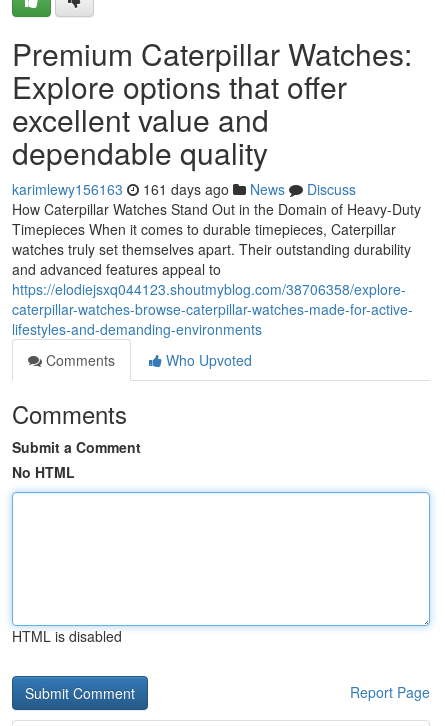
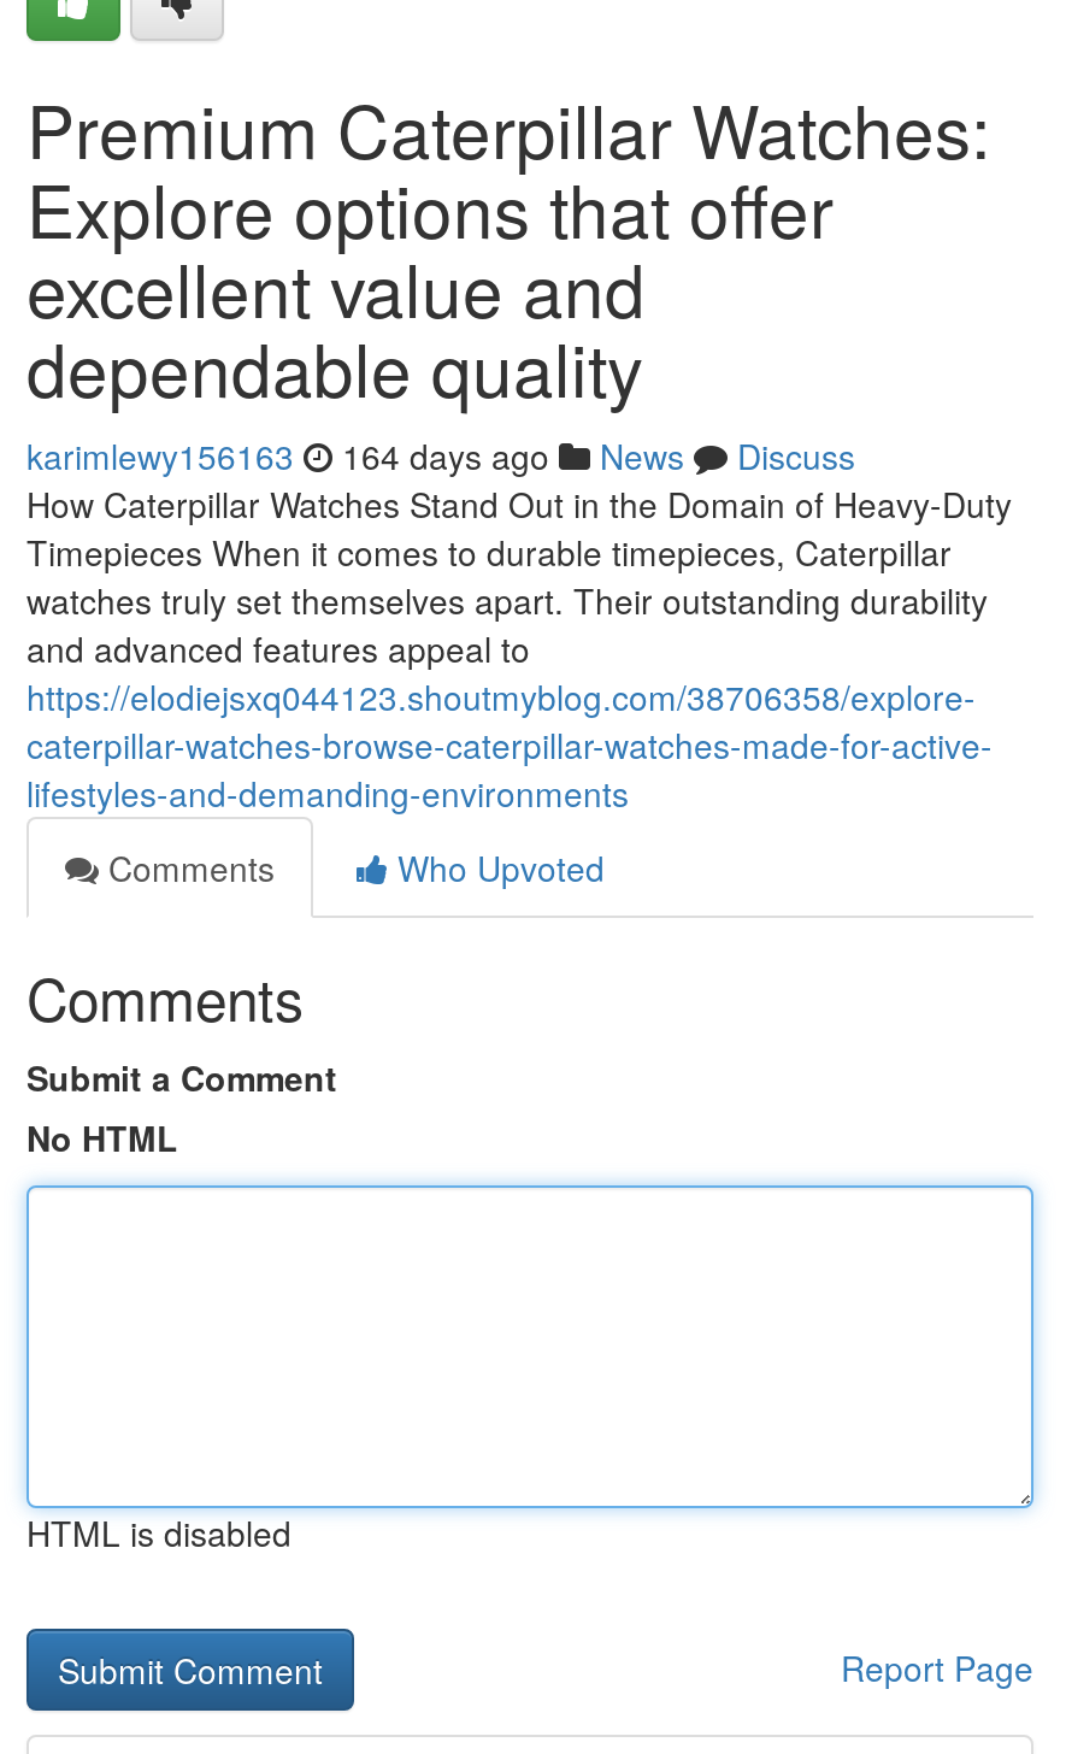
[12,179,356,199] karimlewy156163 161 days ago News Discuss -> [26,431,855,479] karimlewy156163 164 days ago News Discuss

